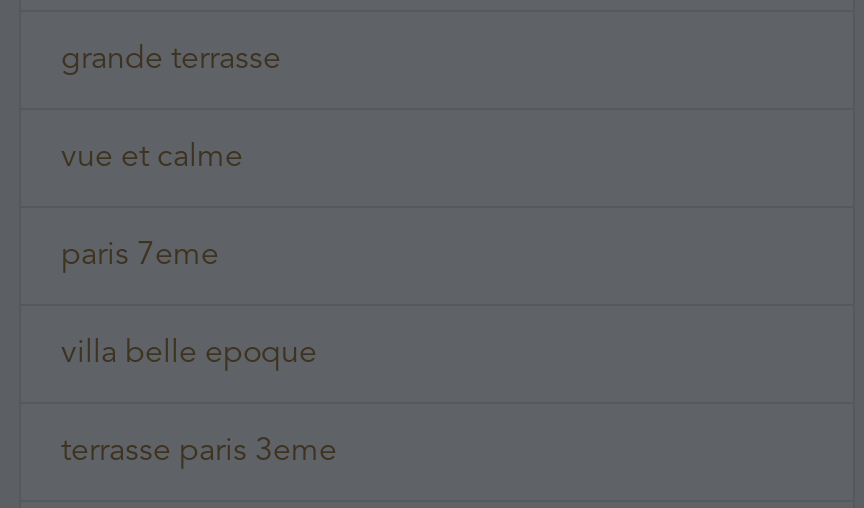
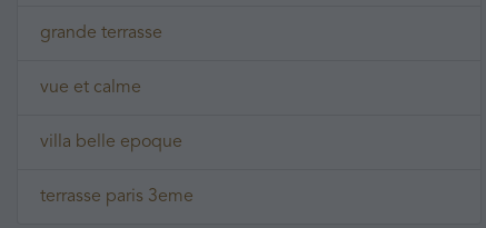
[61,240,219,272] paris 7eme -> none

